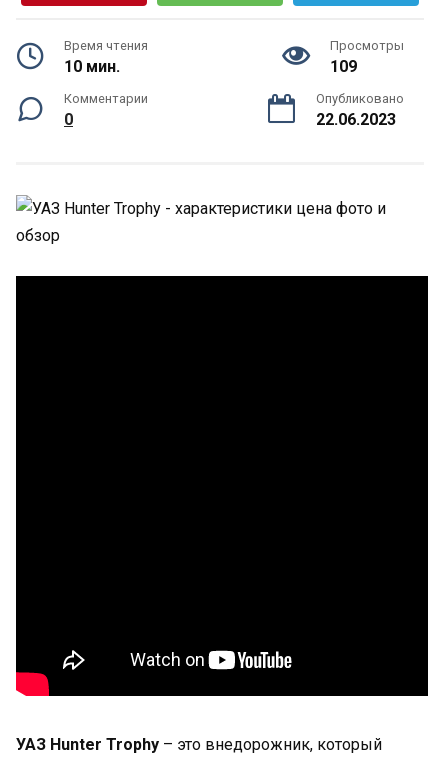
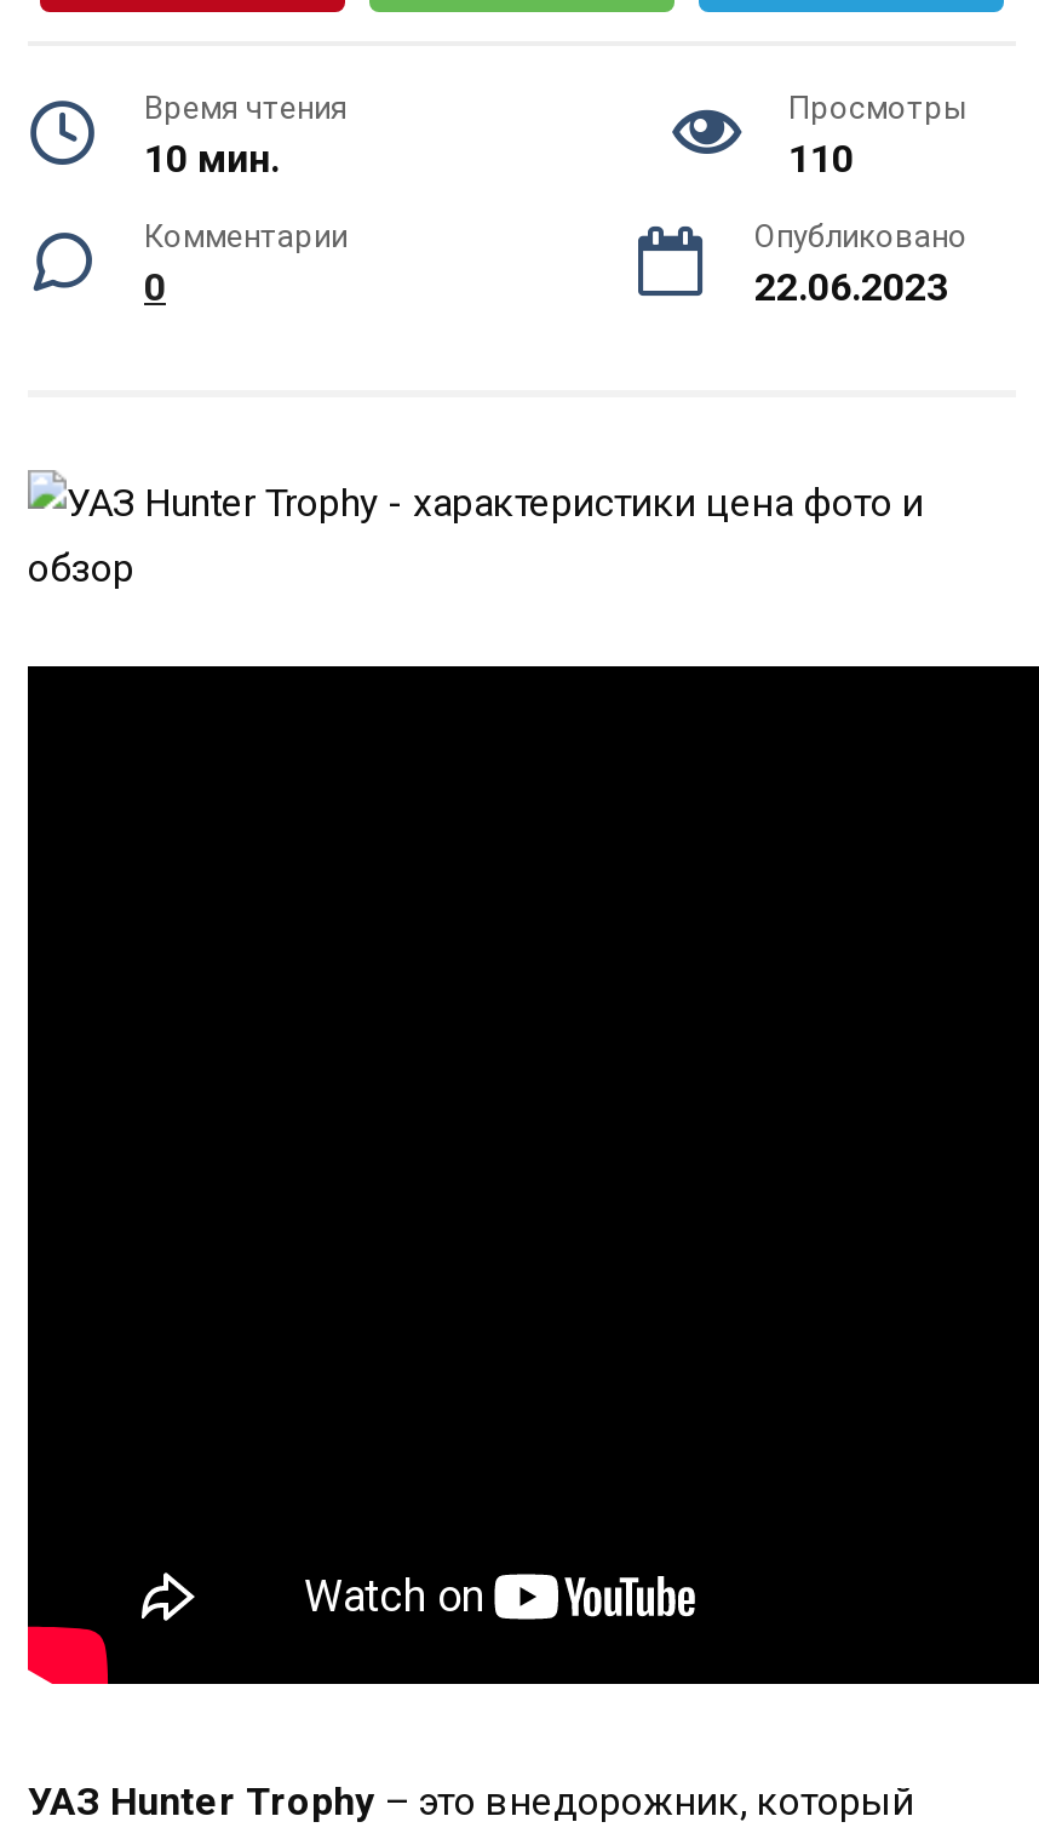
[330,57,357,76] 109 -> [788,136,854,182] 110

